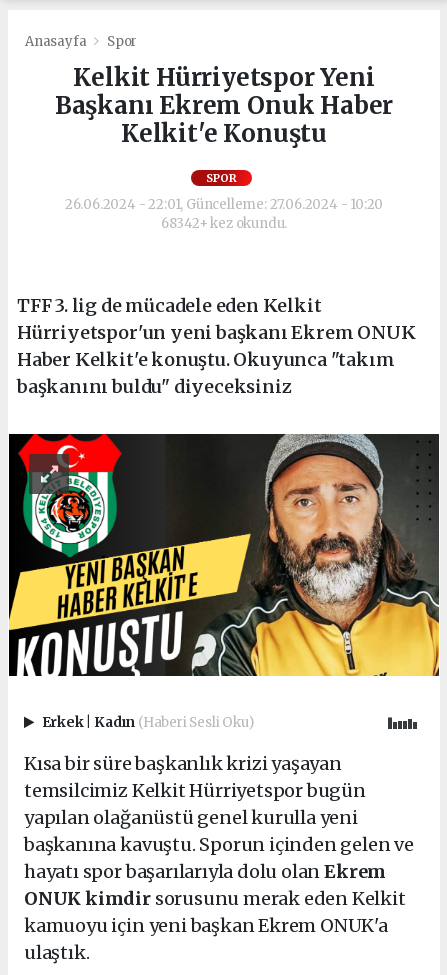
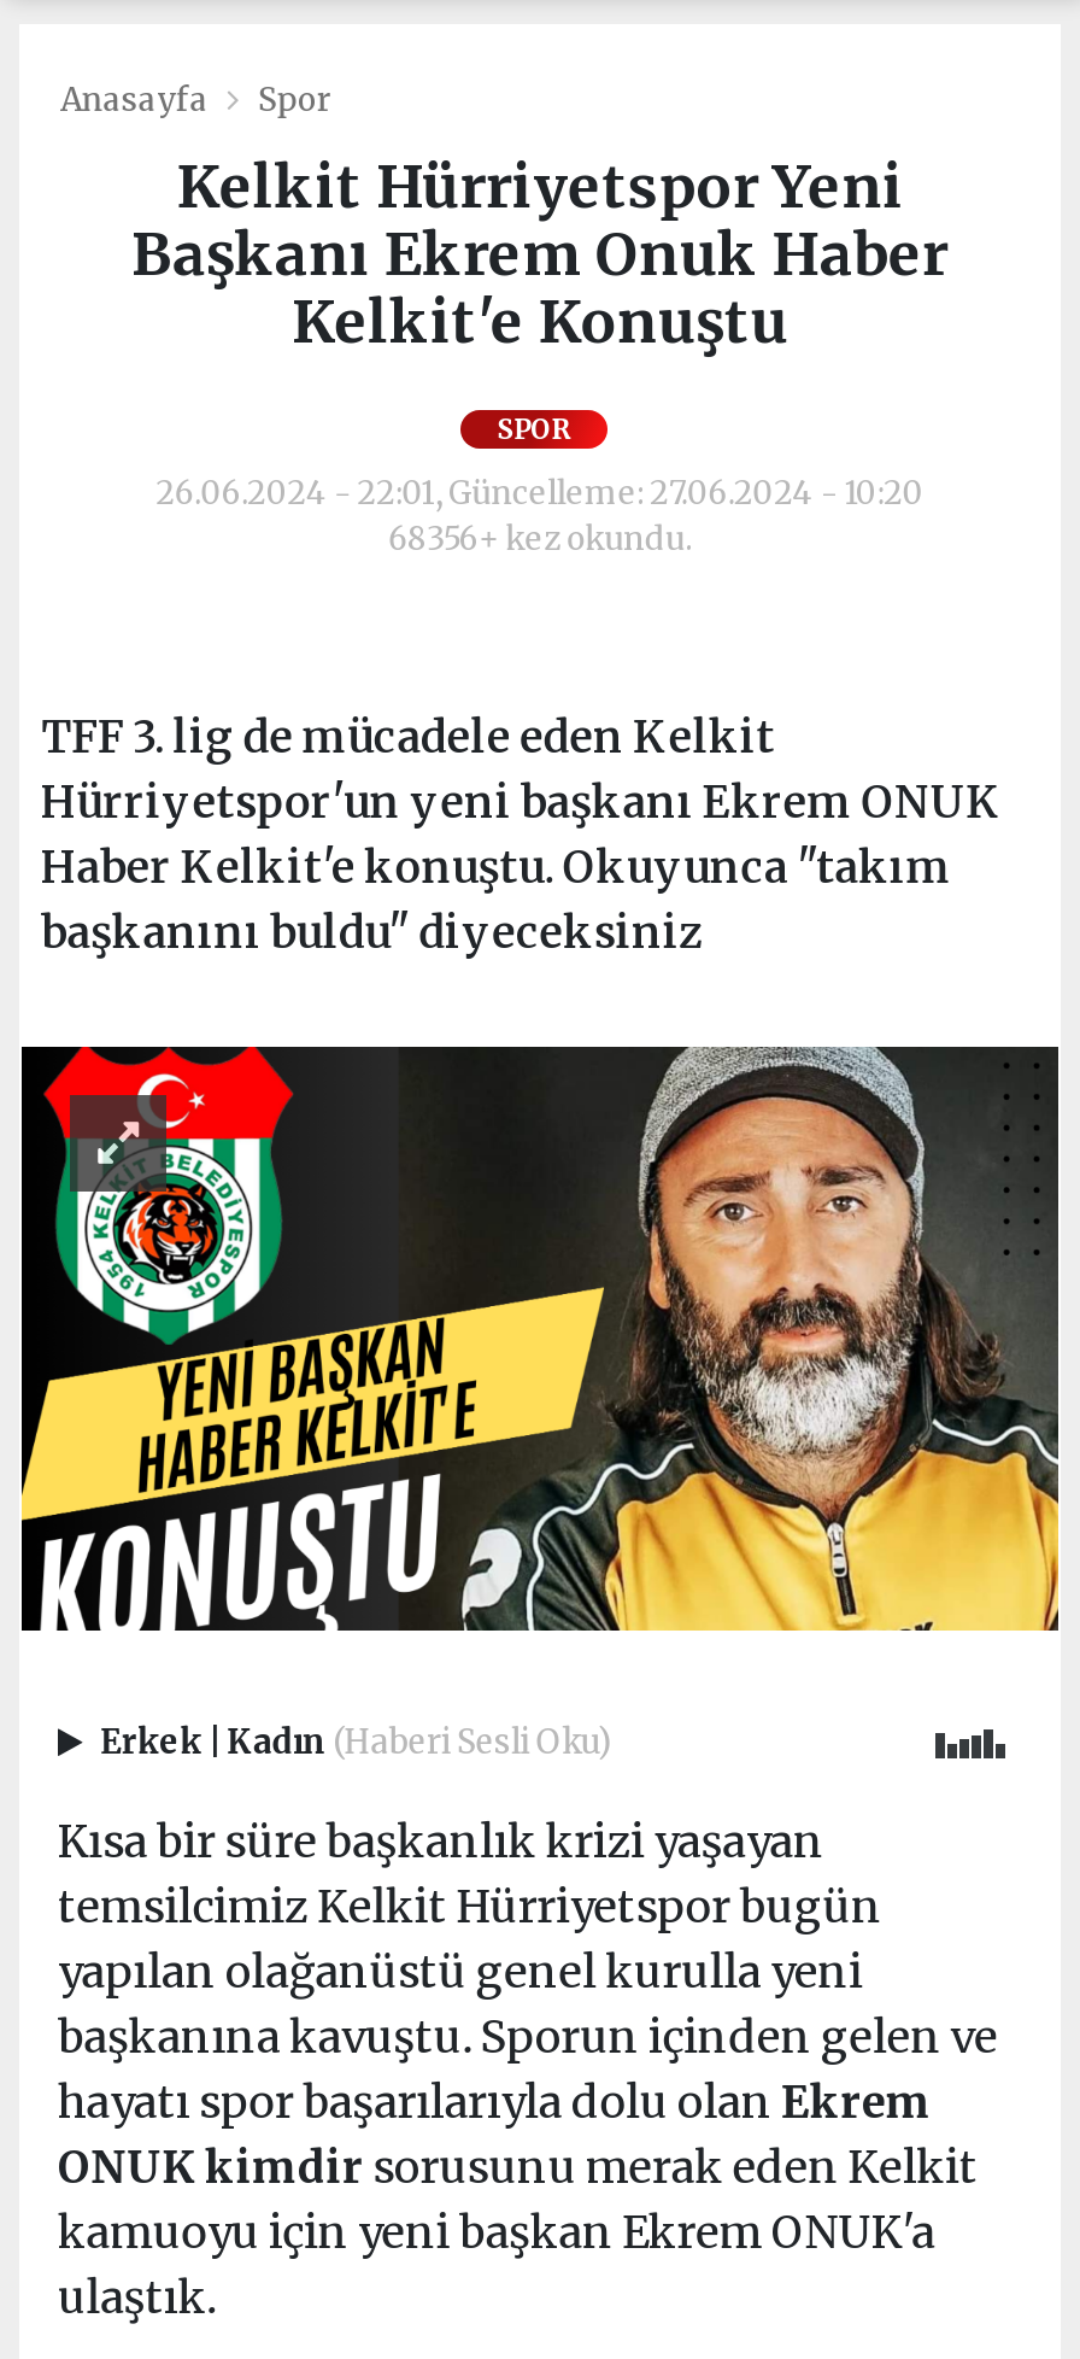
[161,215,287,232] 68342+ kez okundu. -> [389,518,691,559] 68356+ kez okundu.

